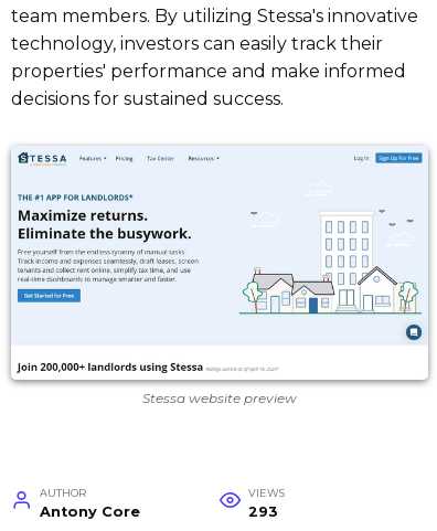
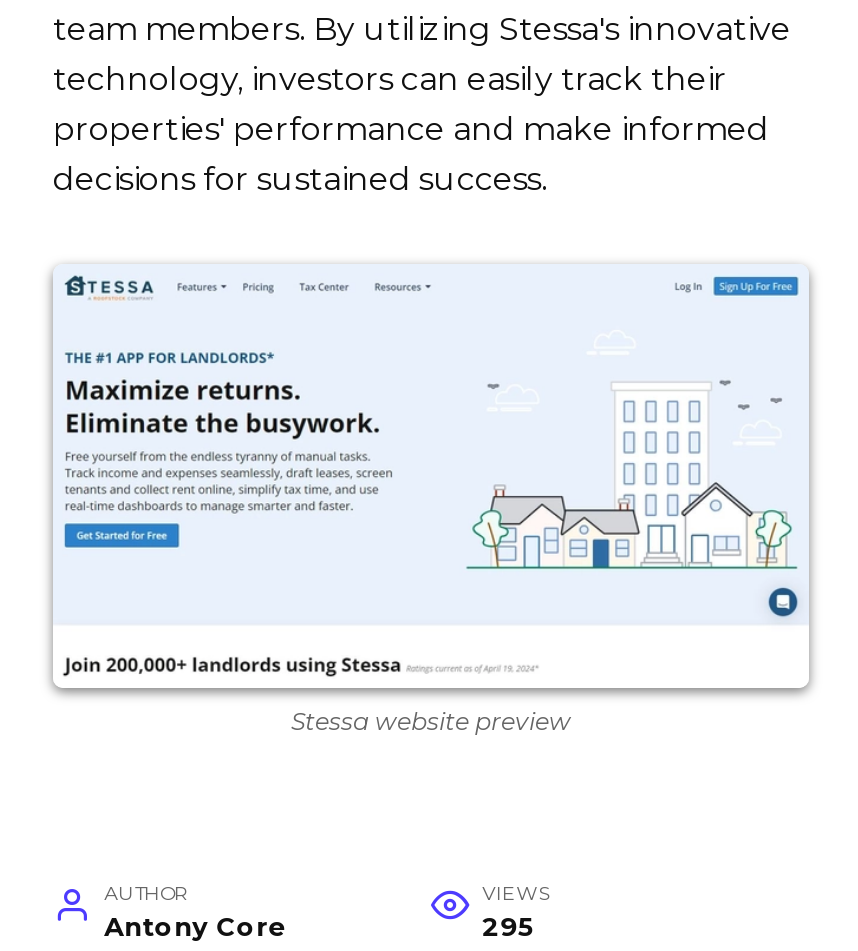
[248,504,278,520] 293 -> [482,912,534,942] 295

